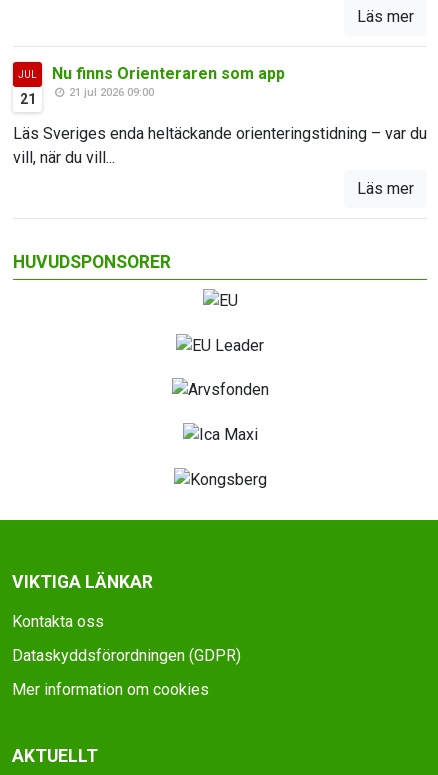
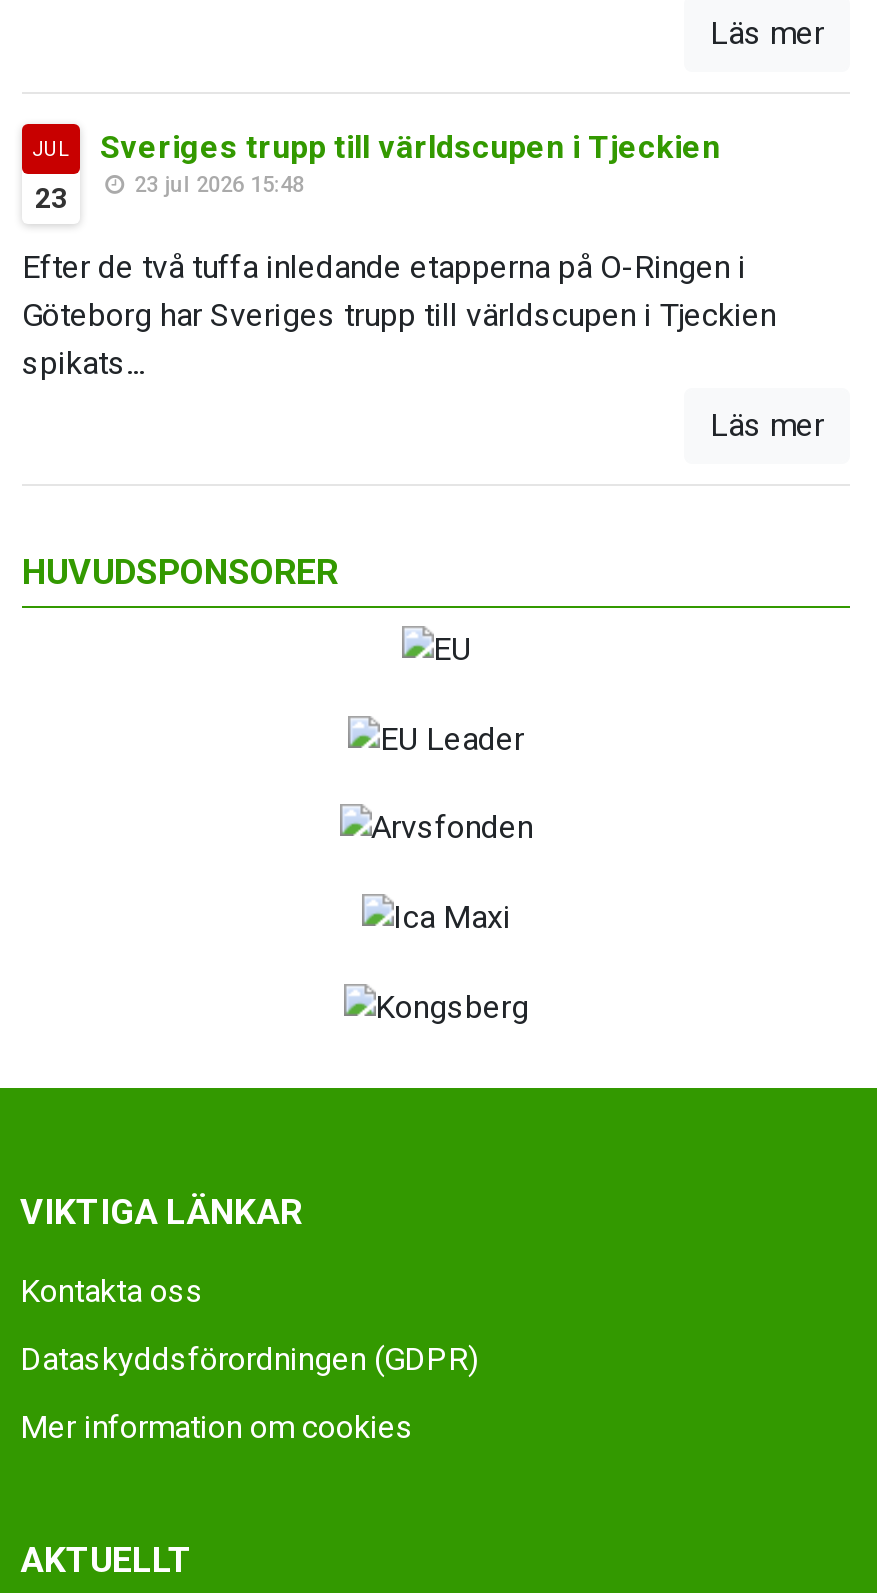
[52,64,285,99] Nu finns Orienteraren som app | 21 jul 2026 09:00 -> [100,128,720,198] Sveriges trupp till världscupen i Tjeckien | 23 jul 2026 15:48
[19,91,35,107] 21 -> [35,182,67,214] 23
[13,124,427,167] Läs Sveriges enda heltäckande orienteringstidning – var du | vill, när du vill... -> [22,248,776,382] Efter de två tuffa inledande etapperna på O-Ringen i | Göteborg har Sveriges trupp till världscupen i Tjeckien | spikats...

